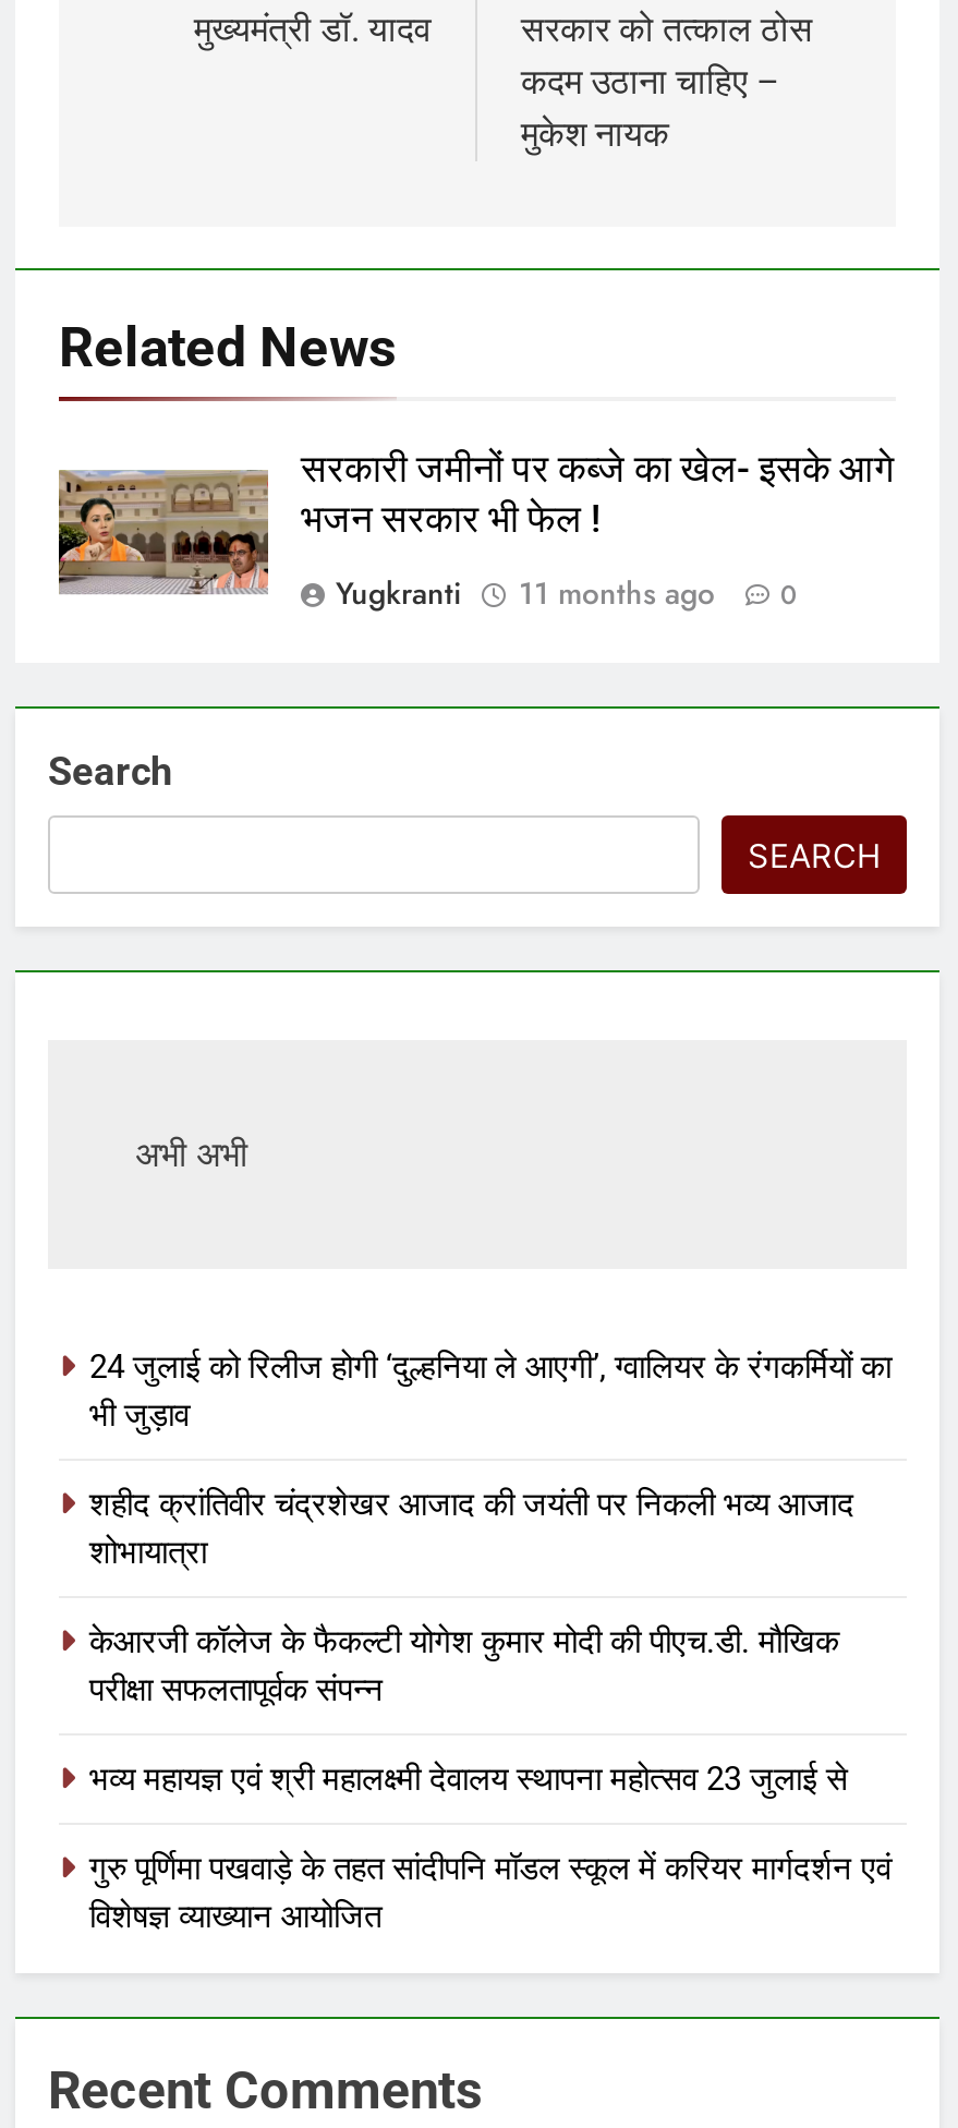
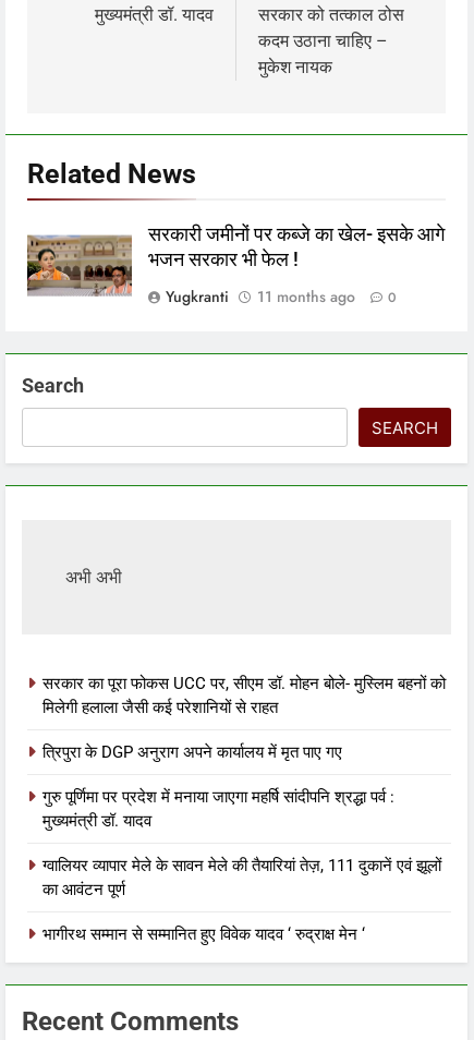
[89,1348,892,1435] 24 जुलाई को रिलीज होगी ‘दुल्हनिया ले आएगी’, ग्वालियर के रंगकर्मियों का | भी जुड़ाव -> [42,674,446,718] सरकार का पूरा फोकस UCC पर, सीएम डॉ. मोहन बोले- मुस्लिम बहनों को | मिलेगी हलाला जैसी कई परेशानियों से राहत
[89,1485,854,1573] शहीद क्रांतिवीर चंद्रशेखर आजाद की जयंती पर निकली भव्य आजाद | शोभायात्रा -> [42,743,342,762] त्रिपुरा के DGP अनुराग अपने कार्यालय में मृत पाए गए
[89,1623,839,1710] केआरजी कॉलेज के फैकल्टी योगेश कुमार मोदी की पीएच.डी. मौखिक | परीक्षा सफलतापूर्वक संपन्न -> [42,787,394,831] गुरु पूर्णिमा पर प्रदेश में मनाया जाएगा महर्षि सांदीपनि श्रद्धा पर्व : | मुख्यमंत्री डॉ. यादव
[89,1760,848,1799] भव्य महायज्ञ एवं श्री महालक्ष्मी देवालय स्थापना महोत्सव 23 जुलाई से -> [42,856,441,900] ग्वालियर व्यापार मेले के सावन मेले की तैयारियां तेज़, 111 दुकानें एवं झूलों | का आवंटन पूर्ण
[89,1850,892,1937] गुरु पूर्णिमा पखवाड़े के तहत सांदीपनि मॉडल स्कूल में करियर मार्गदर्शन एवं | विशेषज्ञ व्याख्यान आयोजित -> [42,925,365,944] भागीरथ सम्मान से सम्मानित हुए विवेक यादव ‘ रुद्राक्ष मेन ‘

